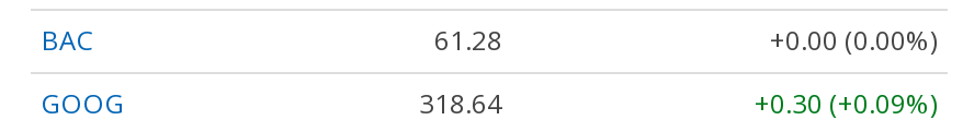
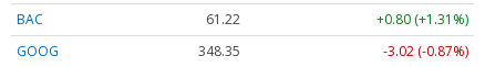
[434,21,502,58] 61.28 -> [206,9,240,28] 61.22
[770,21,937,58] +0.00 (0.00%) -> [376,9,468,28] +0.80 (+1.31%)
[419,84,502,121] 318.64 -> [198,41,240,60] 348.35
[755,84,937,121] +0.30 (+0.09%) -> [383,41,468,60] -3.02 (-0.87%)

